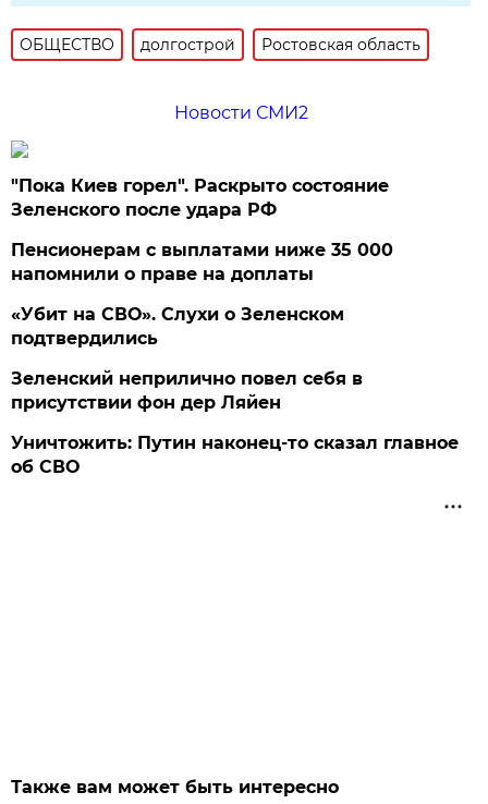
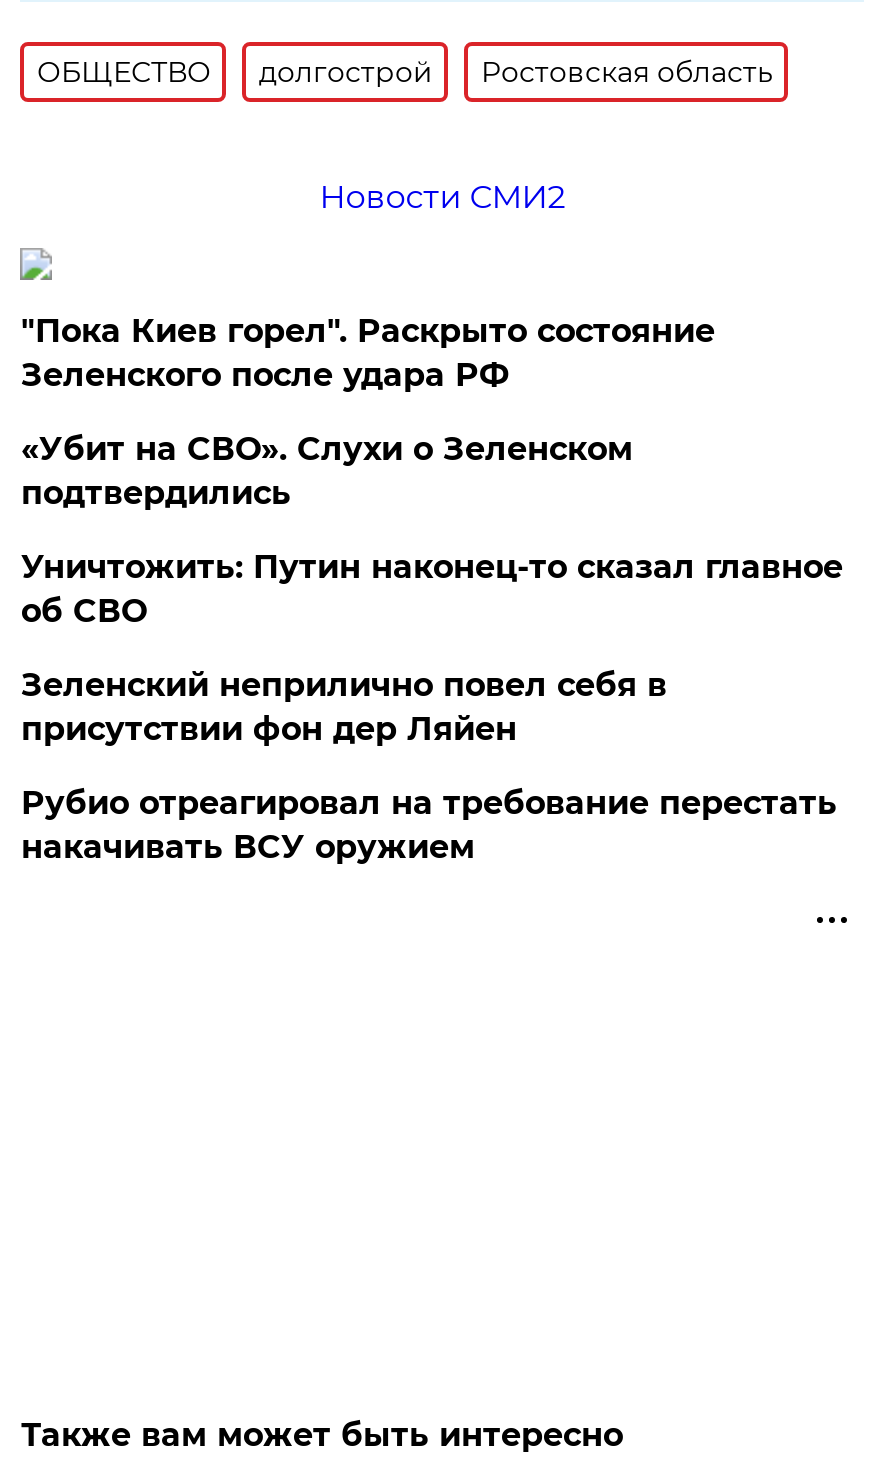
[11,240,394,284] Пенсионерам с выплатами ниже 35 000 | напомнили о праве на доплаты -> none
moved [11,304,345,349] -> [21,430,633,512]: «Убит на СВО». Слухи о Зеленском | подтвердились
none -> [21,784,837,866] Рубио отреагировал на требование перестать | накачивать ВСУ оружием
moved [11,433,459,477] -> [21,548,843,630]: Уничтожить: Путин наконец-то сказал главное | об СВО

